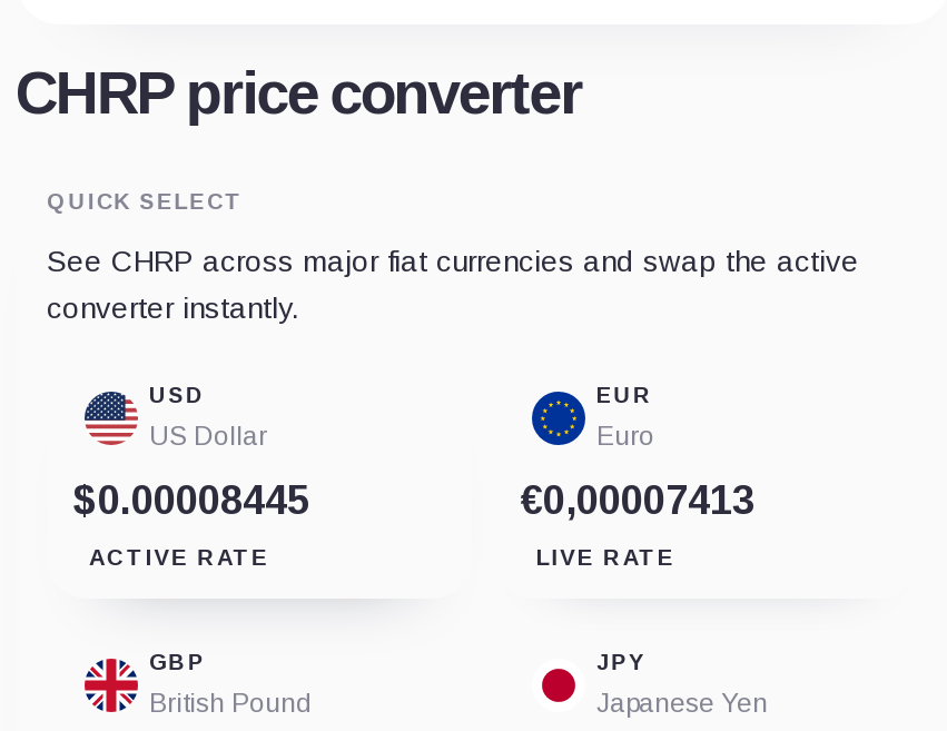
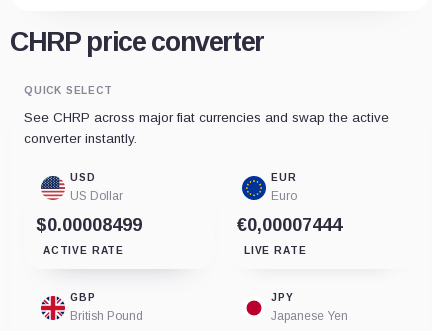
[73,477,309,522] $0.00008445 -> [36,214,142,234] $0.00008499
[521,477,754,522] €0,00007413 -> [237,214,342,234] €0,00007444

